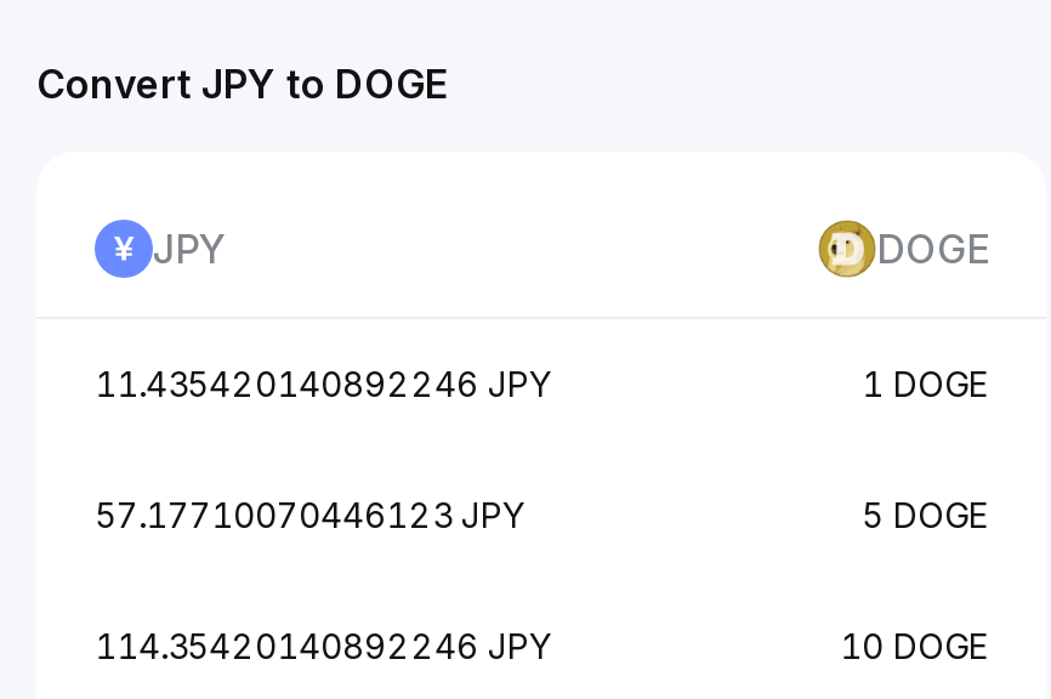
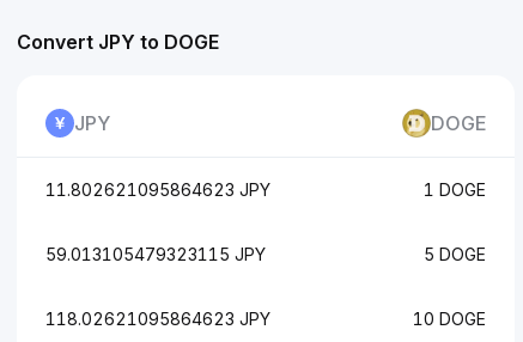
[95,363,551,404] 11.435420140892246 JPY -> [45,179,270,200] 11.802621095864623 JPY
[95,494,524,535] 57.17710070446123 JPY -> [45,244,266,264] 59.013105479323115 JPY
[95,625,551,666] 114.35420140892246 JPY -> [45,309,270,329] 118.02621095864623 JPY

